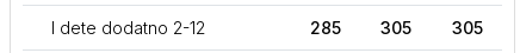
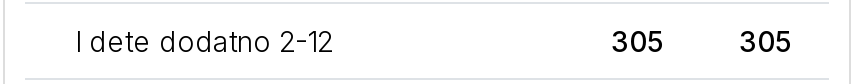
[310,18,341,38] 285 -> none

